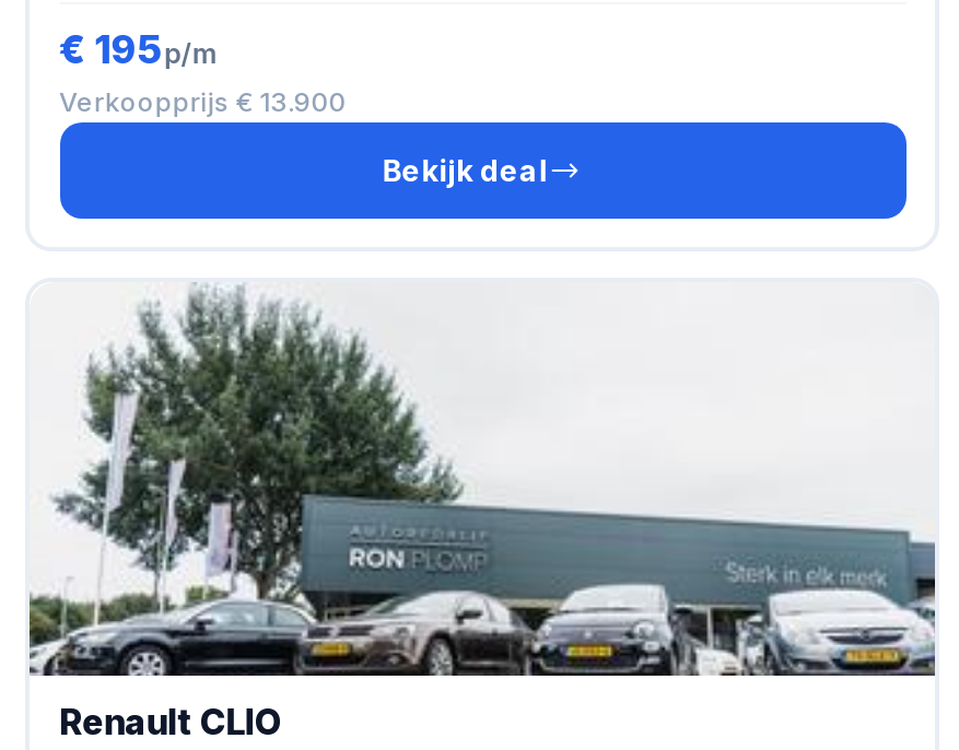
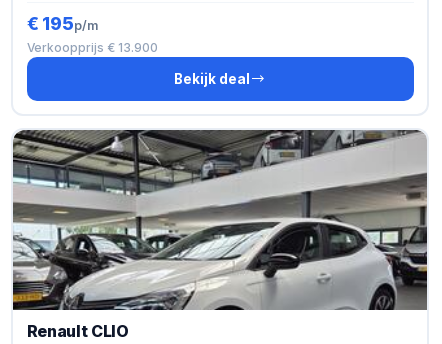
[27,282,937,676] [image] -> [12,129,428,311] [image]

